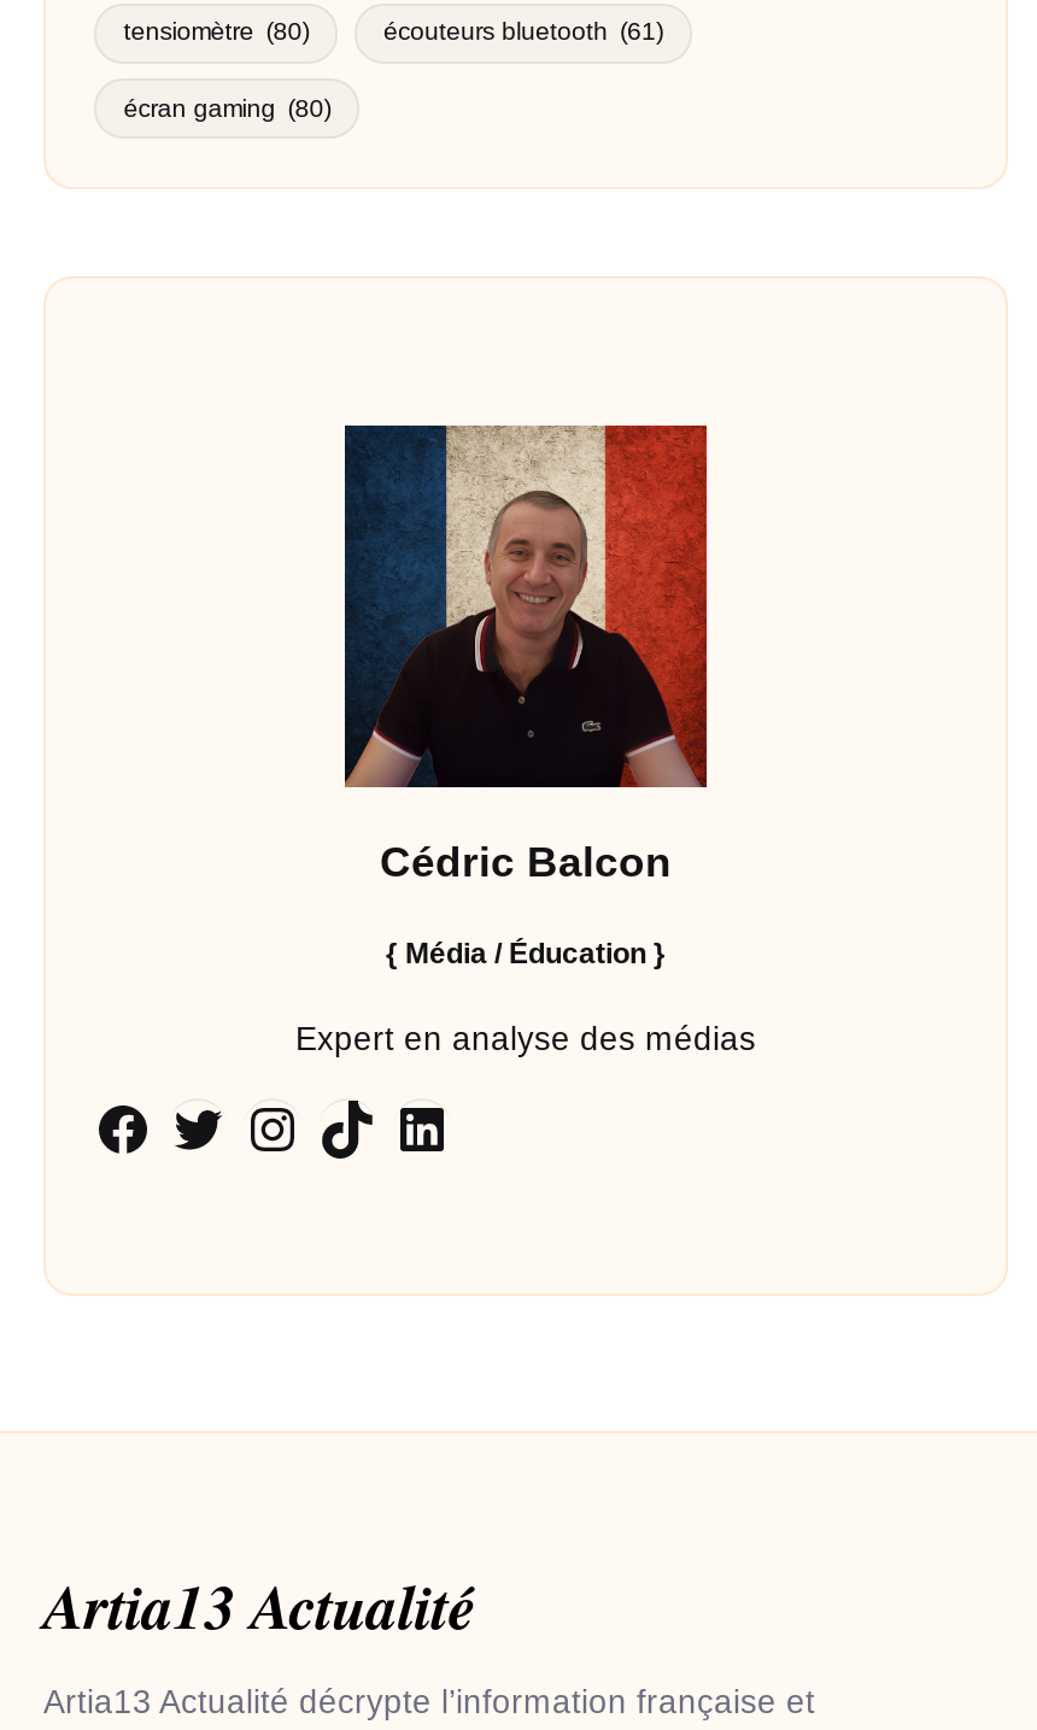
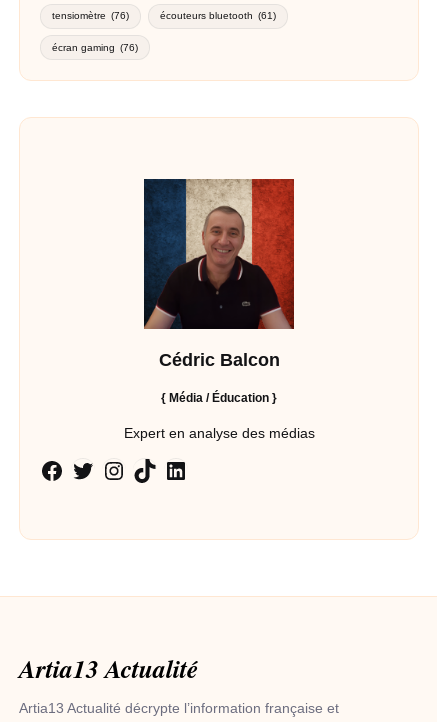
[123,19,309,46] tensiomètre (80) -> [52,10,129,21] tensiomètre (76)
[123,94,331,121] écran gaming (80) -> [52,42,138,53] écran gaming (76)

